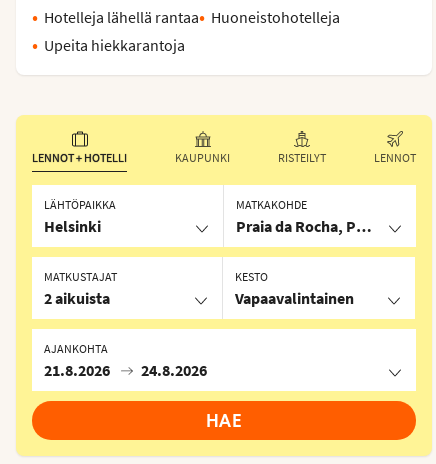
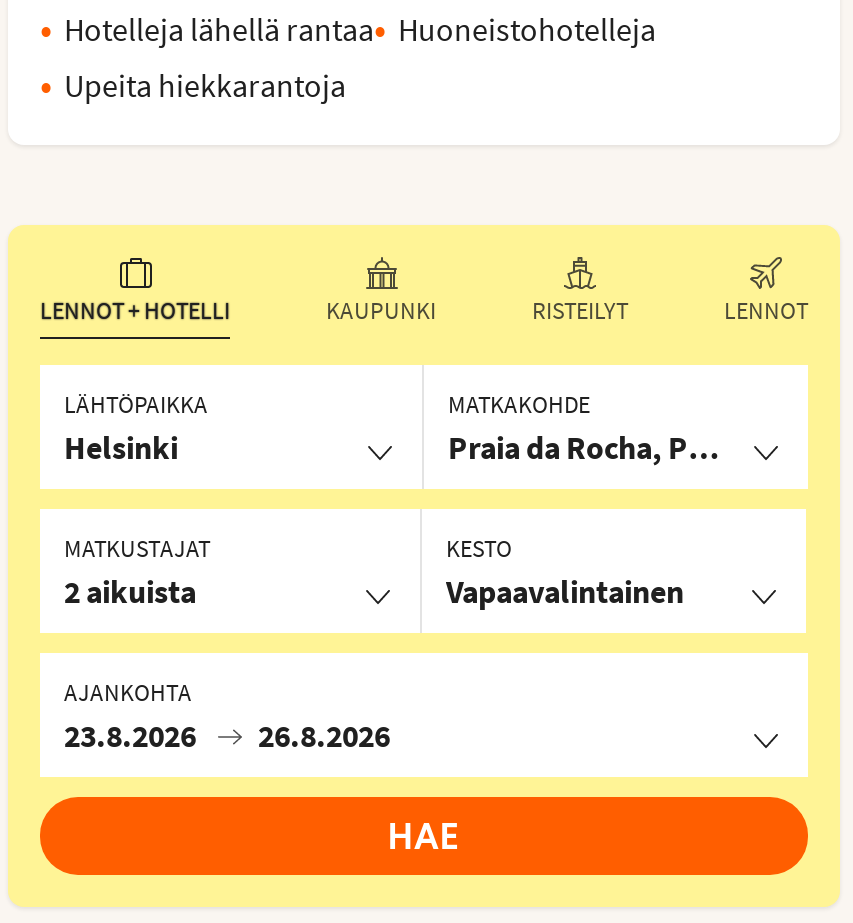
[44,360,110,380] 21.8.2026 -> [64,715,196,755] 23.8.2026
[141,360,207,380] 24.8.2026 -> [258,715,390,755] 26.8.2026

